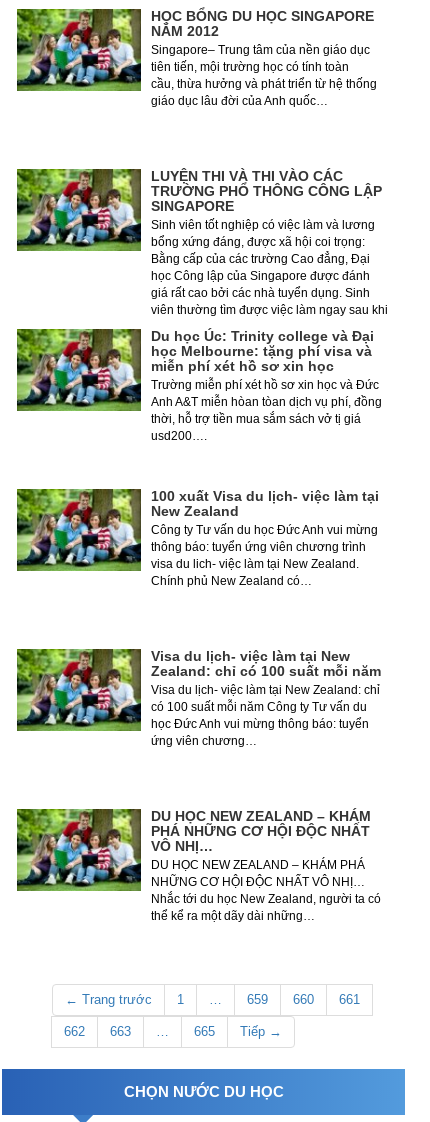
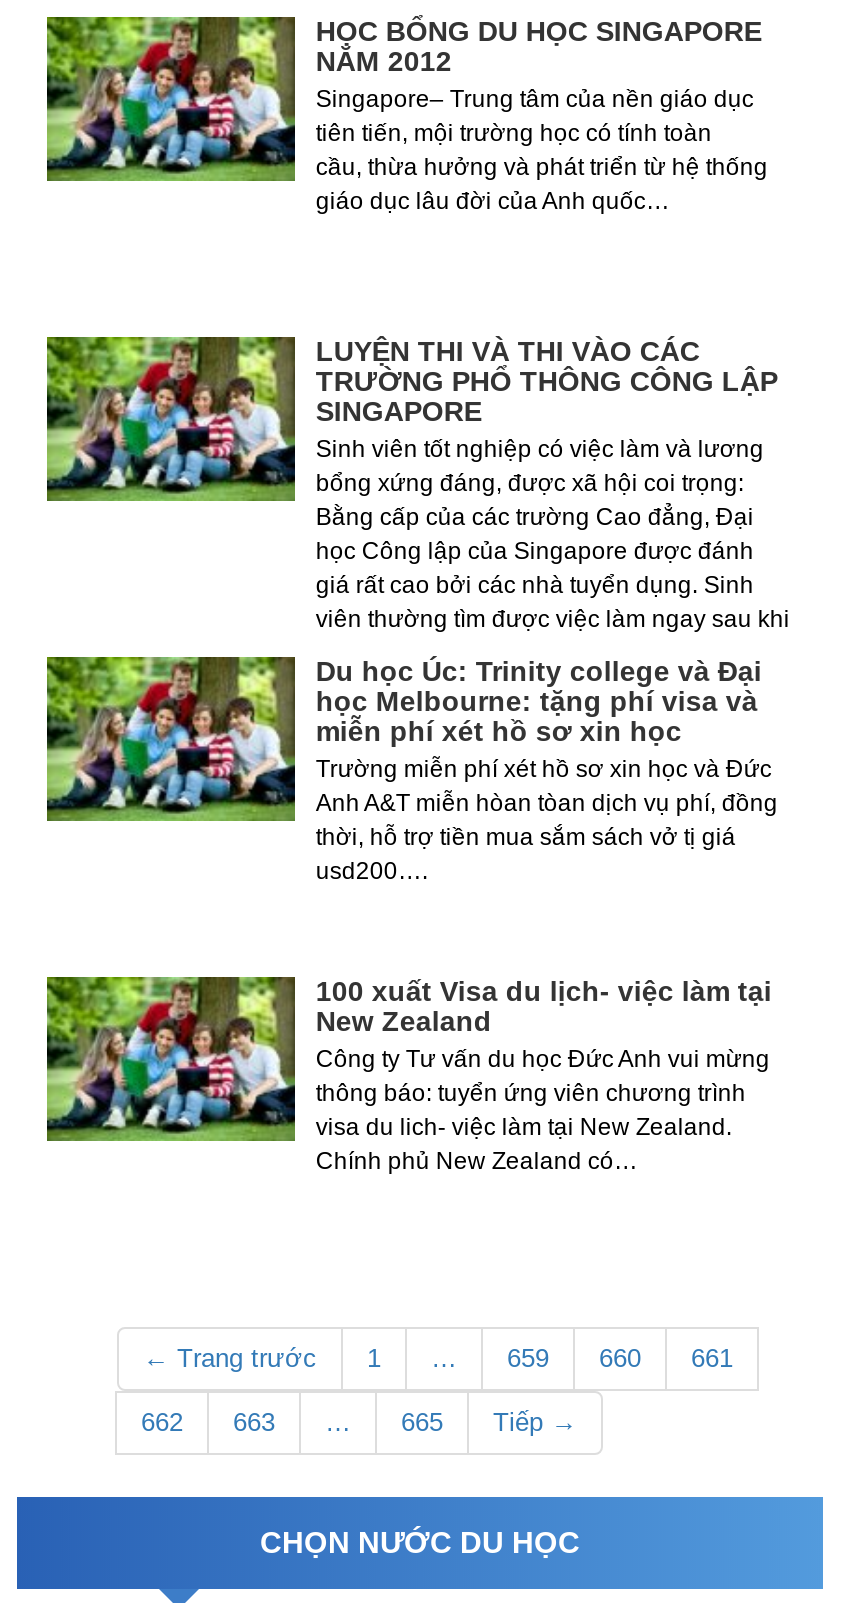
[151,648,381,748] Visa du lịch- việc làm tại New | Zealand: chỉ có 100 suất mỗi năm | Visa du lịch- việc làm tại New Zealand: chỉ | có 100 suất mỗi năm Công ty Tư vấn du | học Đức Anh vui mừng thông báo: tuyển | ứng viên chương… -> none
[151,808,381,923] DU HỌC NEW ZEALAND – KHÁM | PHÁ NHỮNG CƠ HỘI ĐỘC NHẤT | VÔ NHỊ… | DU HỌC NEW ZEALAND – KHÁM PHÁ | NHỮNG CƠ HỘI ĐỘC NHẤT VÔ NHỊ… | Nhắc tới du học New Zealand, người ta có | thể kể ra một dãy dài những… -> none

